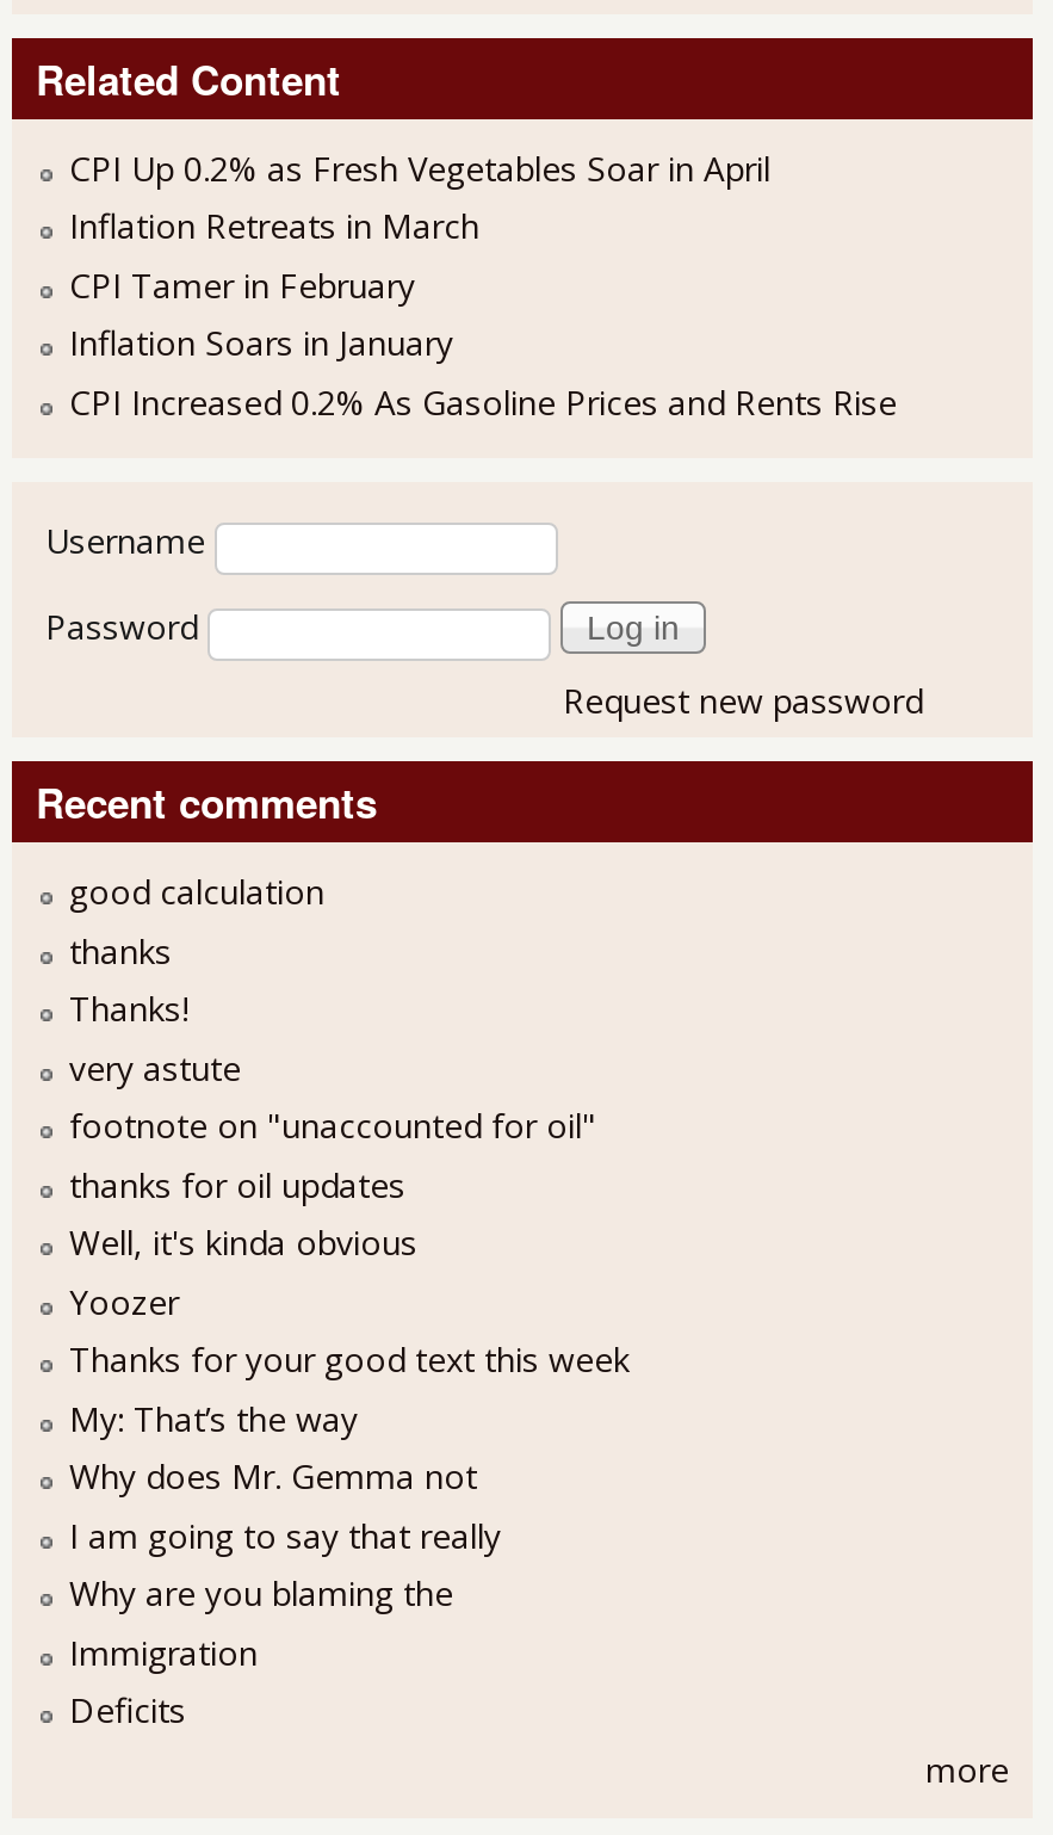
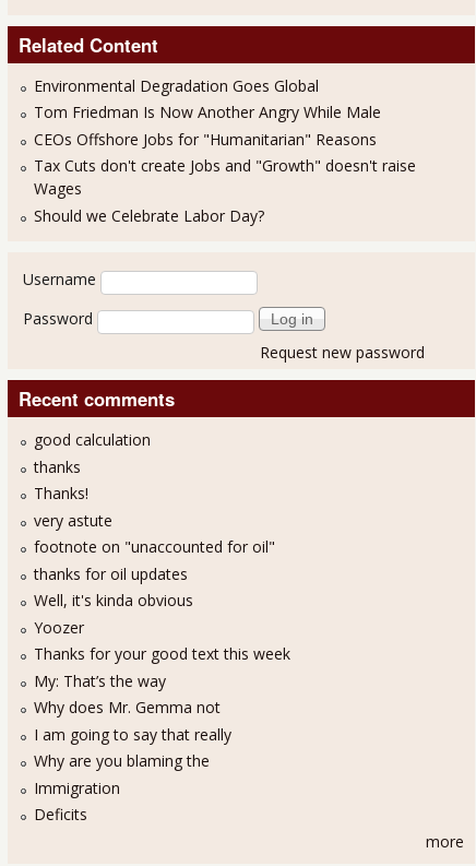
[69,145,897,424] CPI Up 0.2% as Fresh Vegetables Soar in April | Inflation Retreats in March | CPI Tamer in February | Inflation Soars in January | CPI Increased 0.2% As Gasoline Prices and Rents Rise -> [34,75,416,226] Environmental Degradation Goes Global | Tom Friedman Is Now Another Angry While Male | CEOs Offshore Jobs for "Humanitarian" Reasons | Tax Cuts don't create Jobs and "Growth" doesn't raise | Wages | Should we Celebrate Labor Day?

